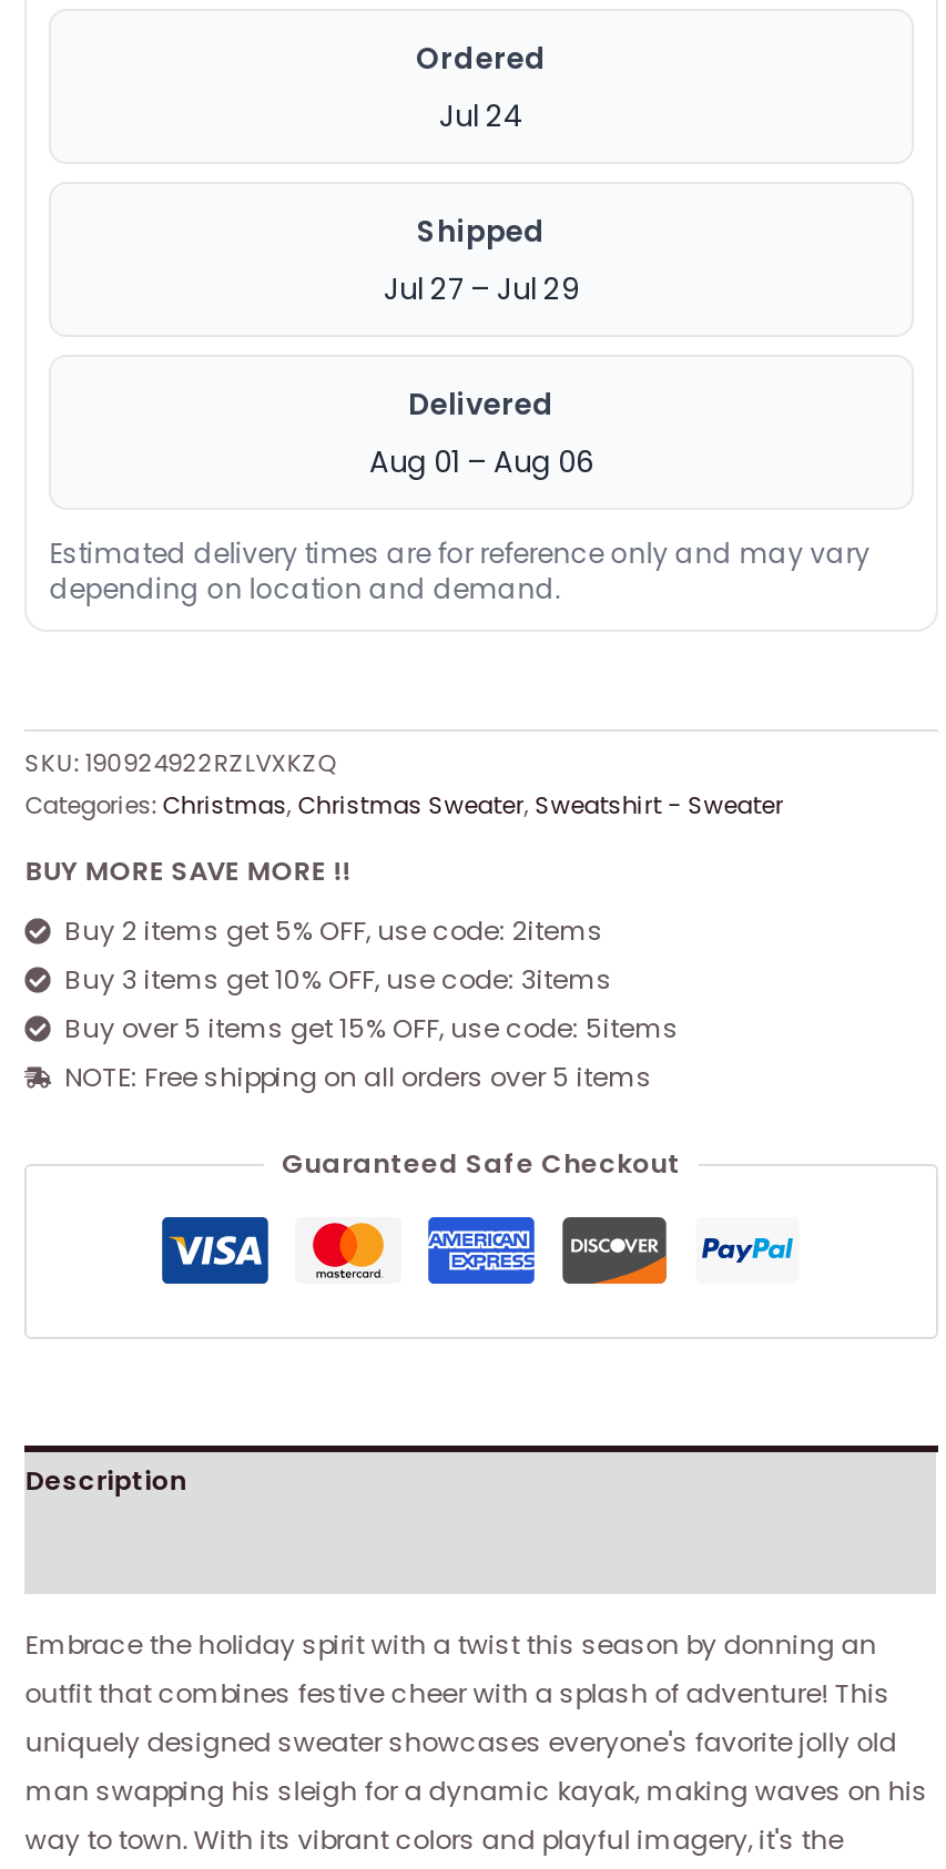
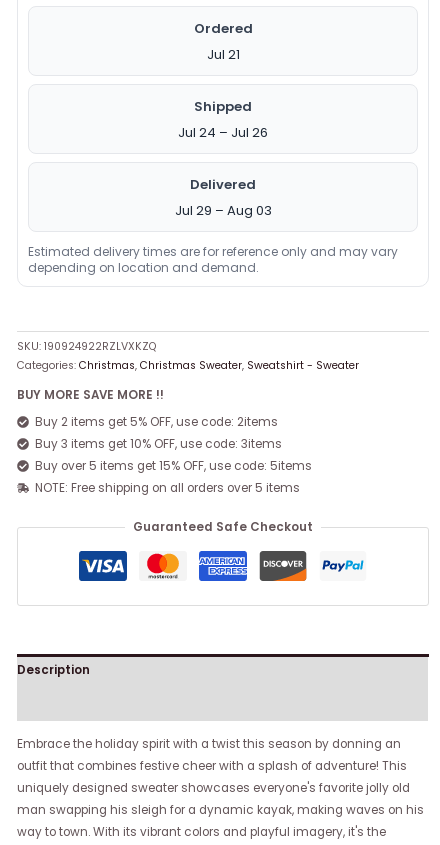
[439,95,523,137] Jul 24 -> [206,45,239,64] Jul 21
[384,268,579,310] Jul 27 – Jul 29 -> [178,123,268,142] Jul 24 – Jul 26
[369,441,593,483] Aug 01 – Aug 06 -> [174,201,271,220] Jul 29 – Aug 03

